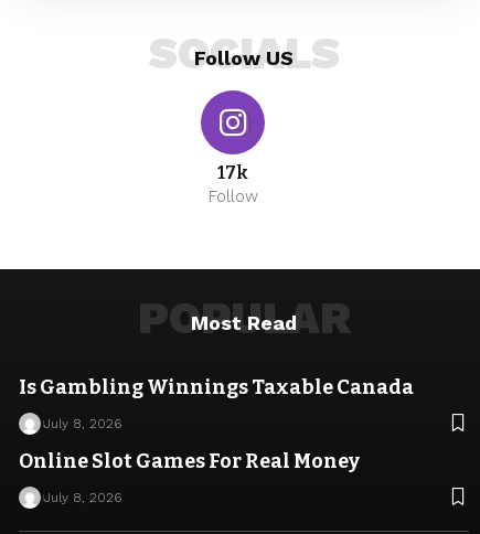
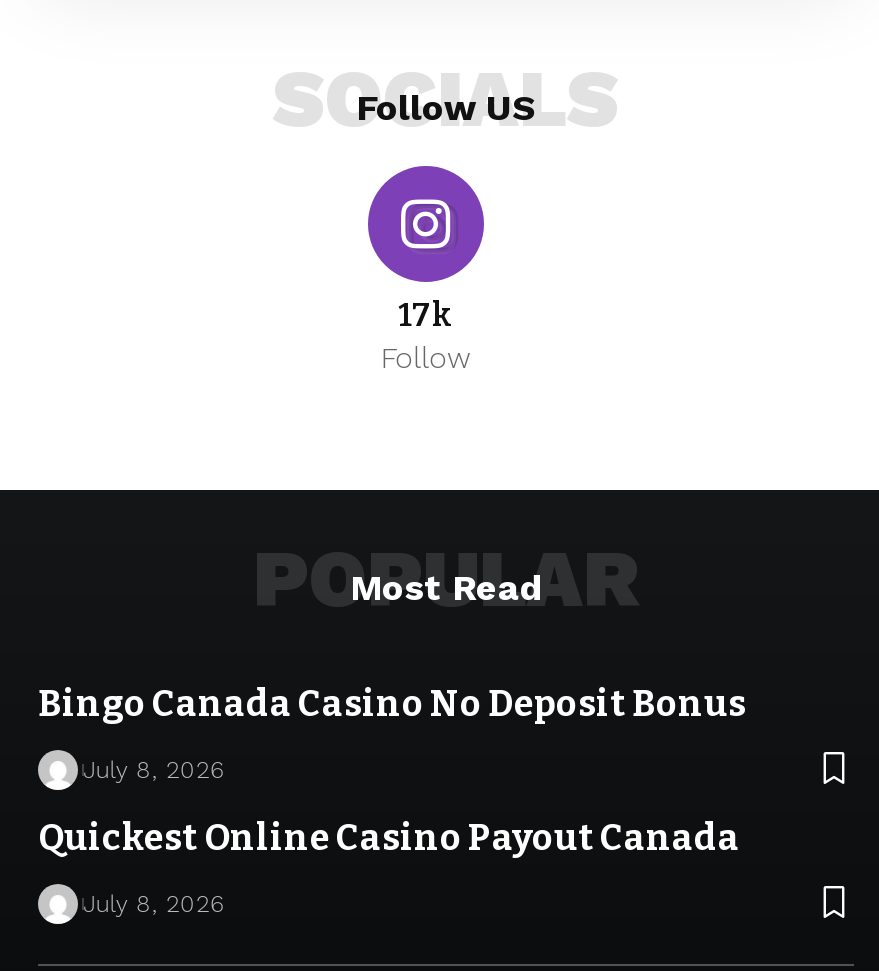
[19,375,414,399] Is Gambling Winnings Taxable Canada -> [38,682,746,726] Bingo Canada Casino No Deposit Bonus
[19,449,360,473] Online Slot Games For Real Money -> [38,816,740,860] Quickest Online Casino Payout Canada

